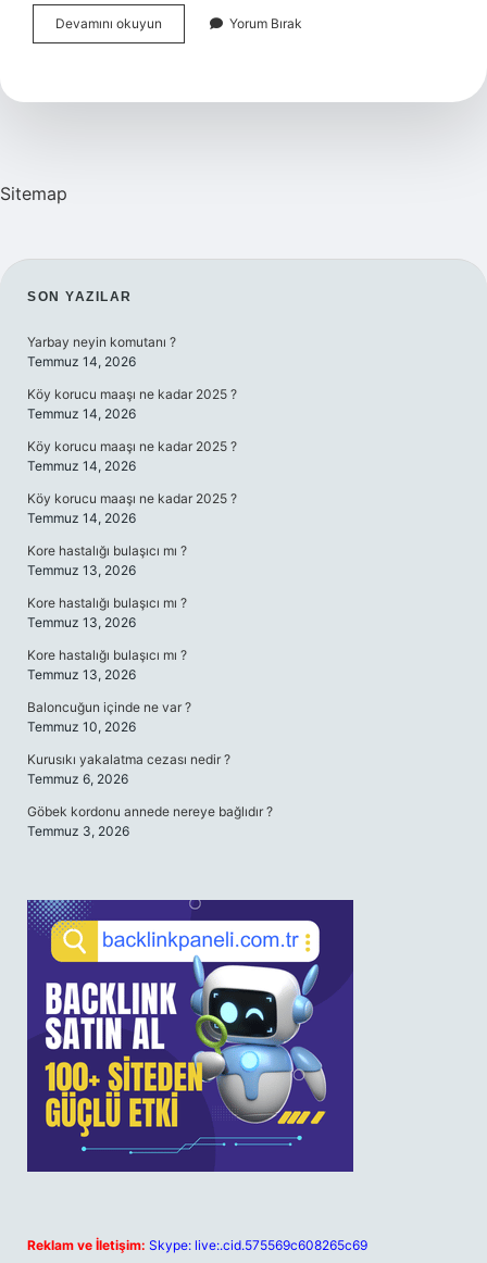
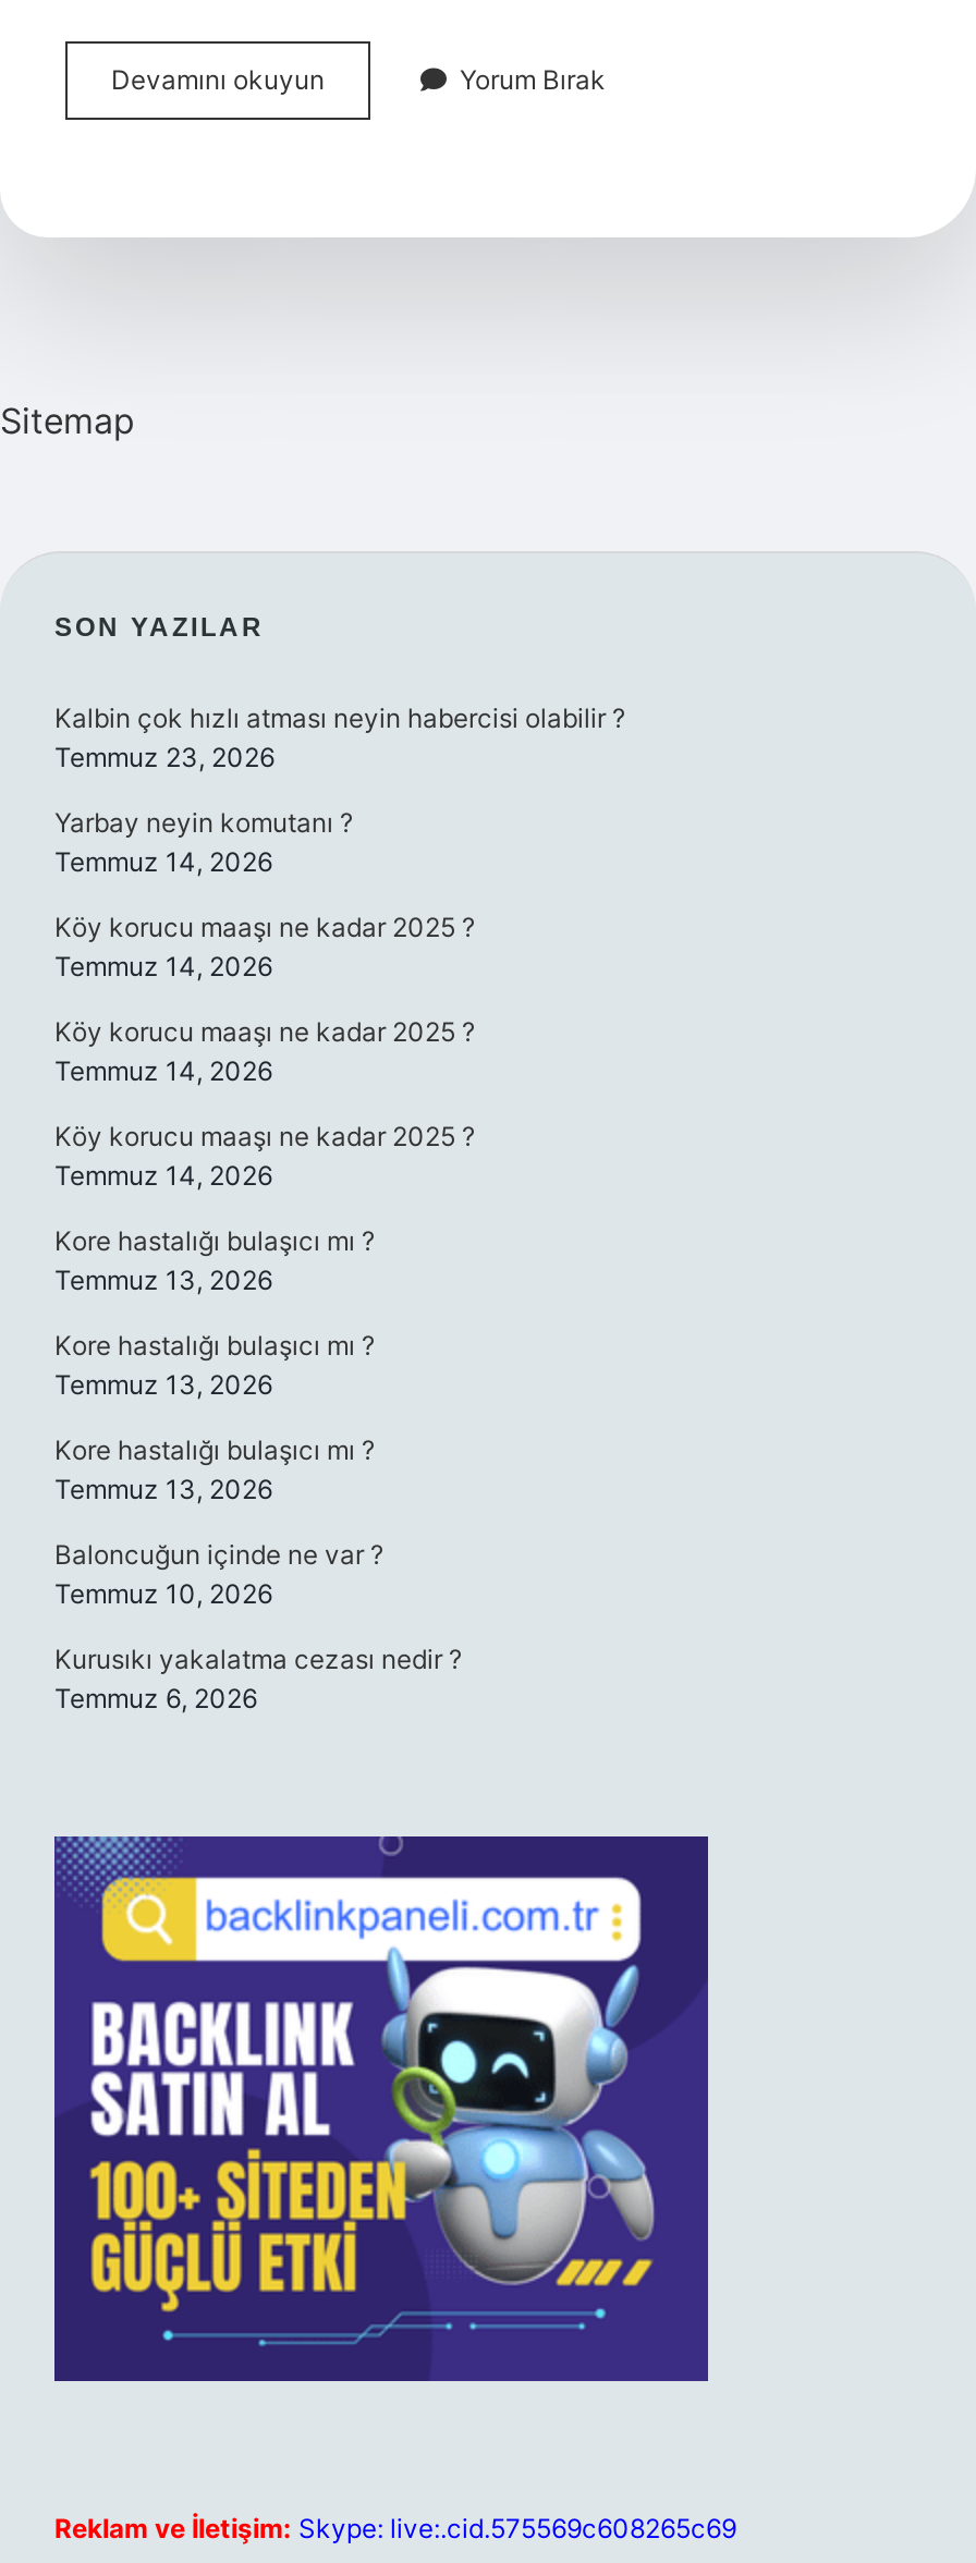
none -> [54,701,625,773] Kalbin çok hızlı atması neyin habercisi olabilir ? | Temmuz 23, 2026
moved [27,334,237,787] -> [54,806,475,1714]: Yarbay neyin komutanı ? | Temmuz 14, 2026 | Köy korucu maaşı ne kadar 2025 ? | ... | Kurusıkı yakalatma cezası nedir ? | Temmuz 6, 2026
[27,803,273,839] Göbek kordonu annede nereye bağlıdır ? | Temmuz 3, 2026 -> none

